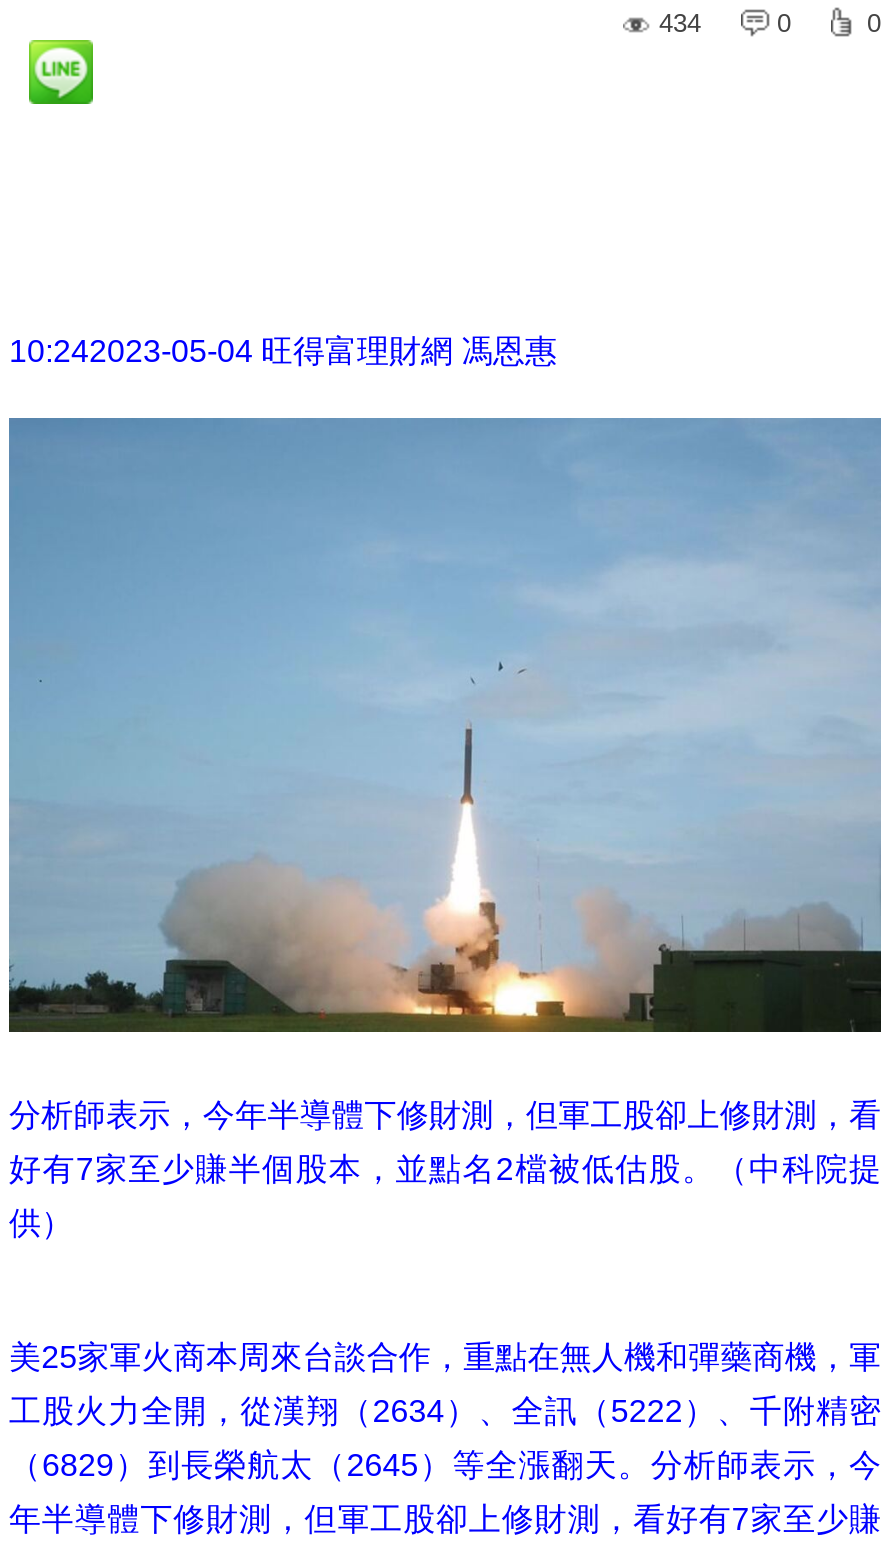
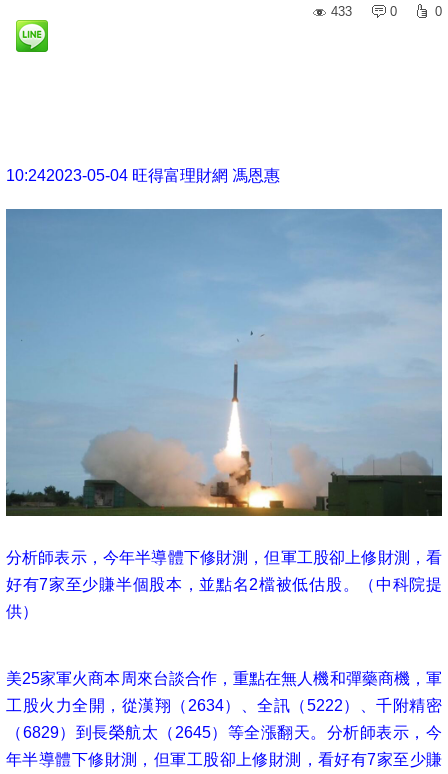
[659,8,701,38] 434 -> [331,4,352,19] 433

